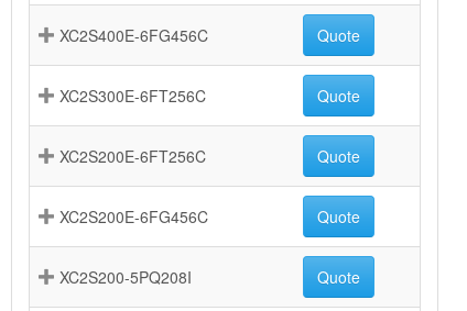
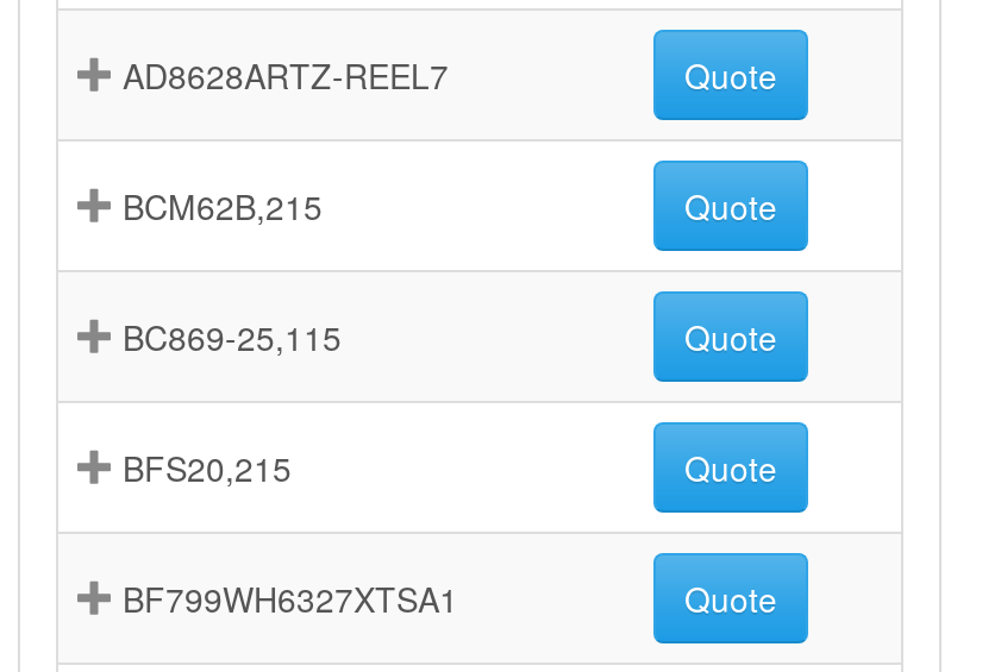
[59,24,208,46] XC2S400E-6FG456C -> [123,51,449,99] AD8628ARTZ-REEL7
[59,85,206,107] XC2S300E-6FT256C -> [123,182,323,230] BCM62B,215
[59,145,206,167] XC2S200E-6FT256C -> [123,313,342,360] BC869-25,115
[59,206,208,227] XC2S200E-6FG456C -> [123,444,292,491] BFS20,215
[59,266,192,288] XC2S200-5PQ208I -> [123,574,458,622] BF799WH6327XTSA1

